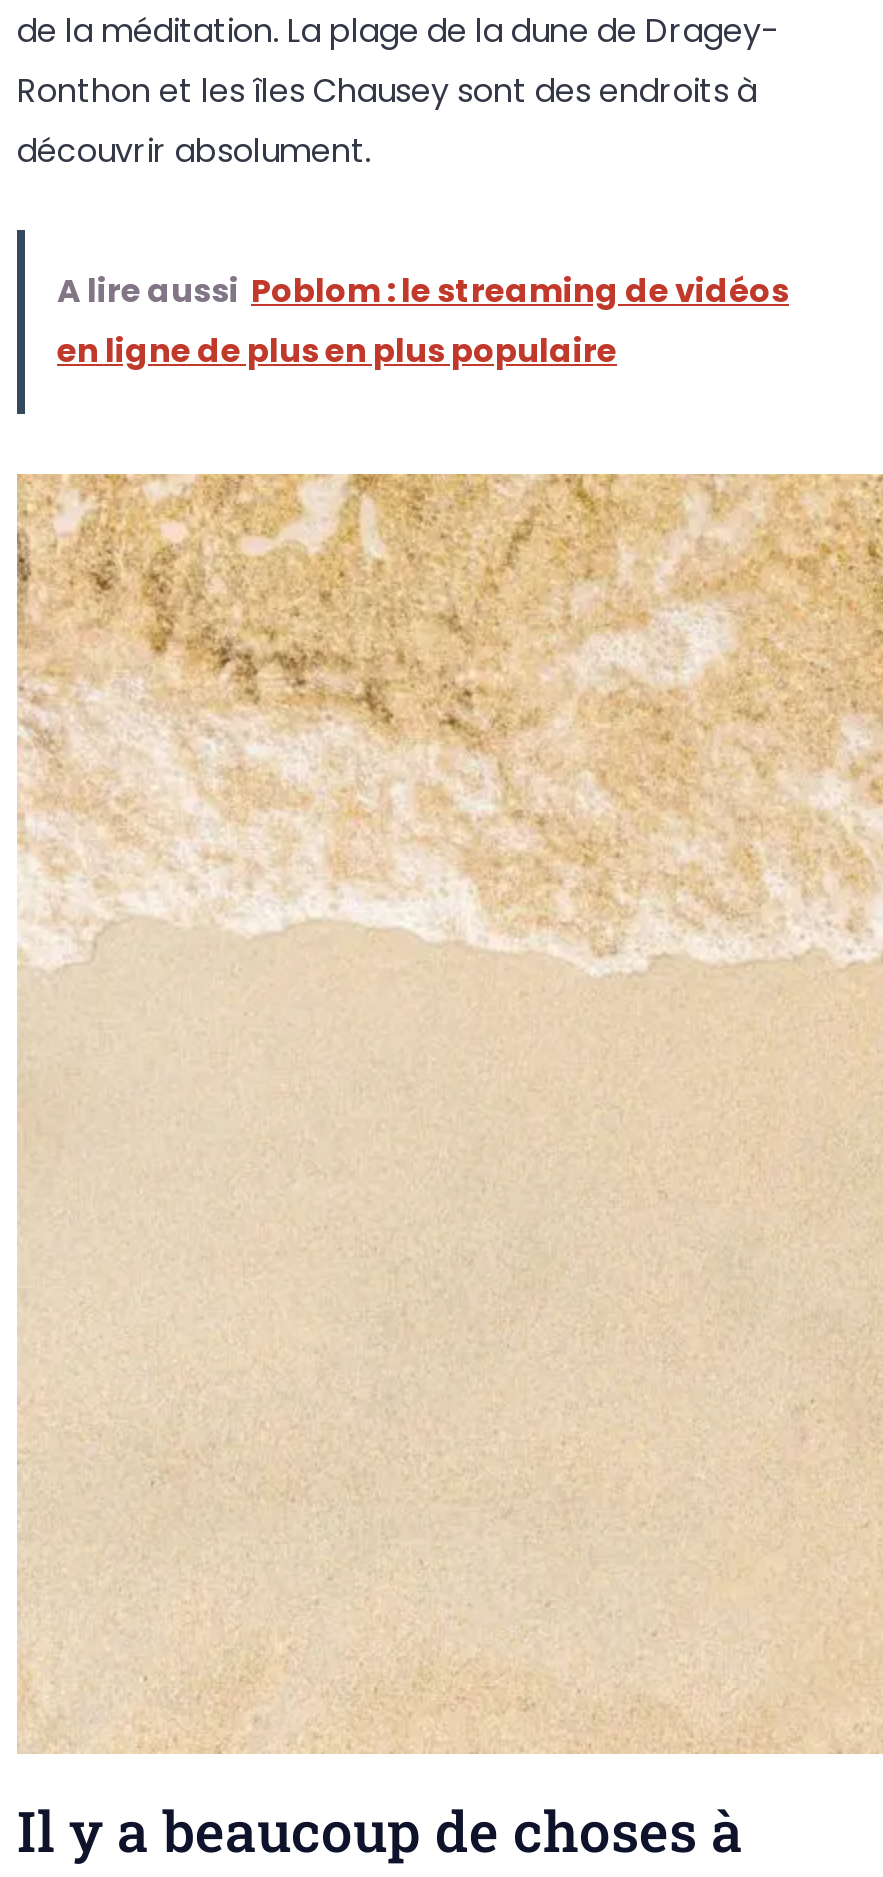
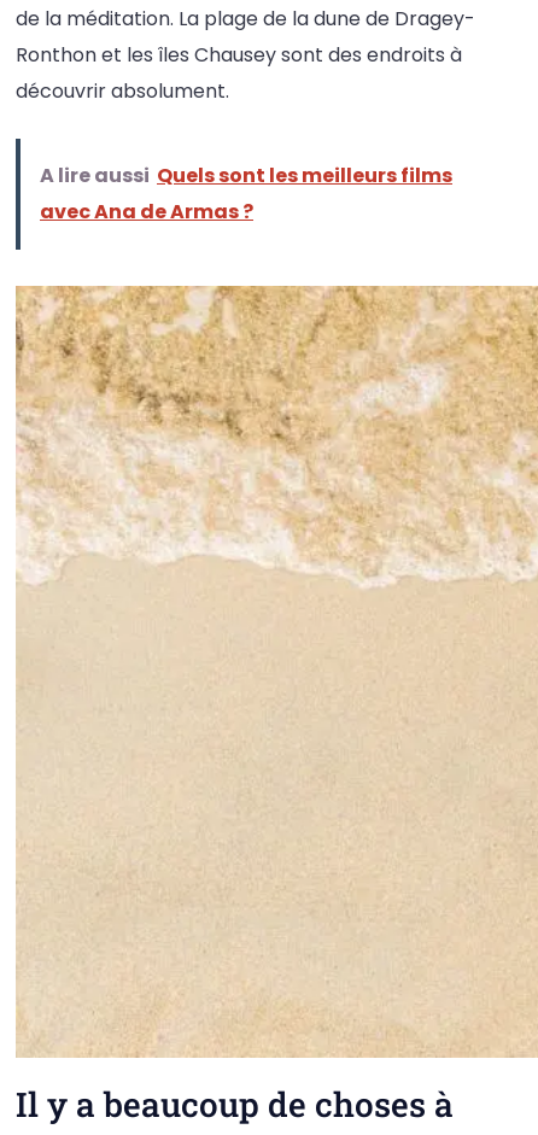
[57,269,789,375] A lire aussi Poblom : le streaming de vidéos | en ligne de plus en plus populaire -> [40,162,452,226] A lire aussi Quels sont les meilleurs films | avec Ana de Armas ?

